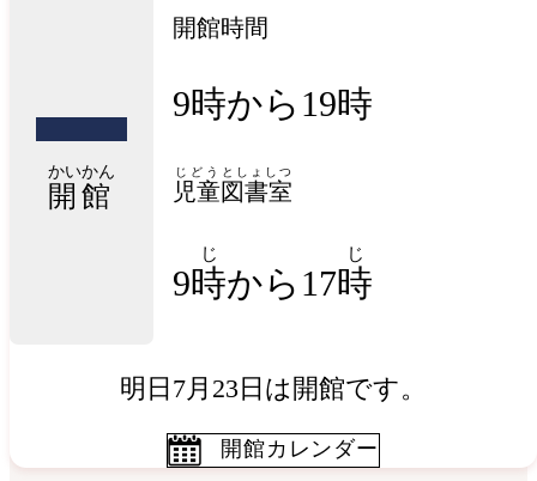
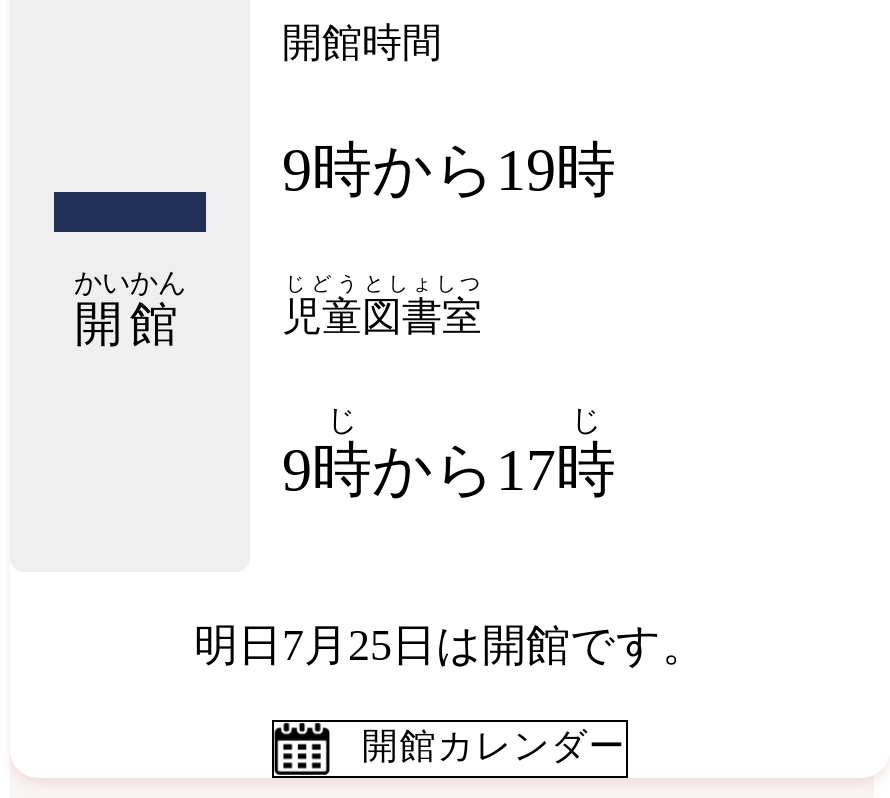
[120,373,427,403] 明日7月23日は開館です。 -> [194,620,706,670] 明日7月25日は開館です。

